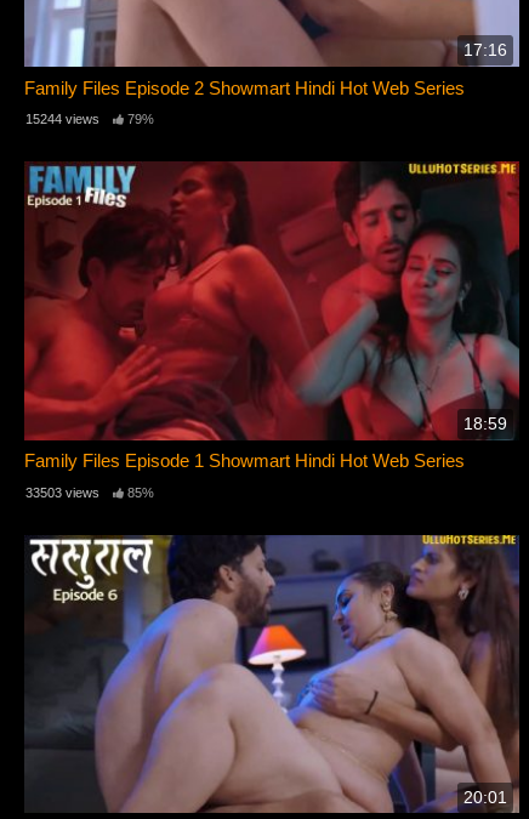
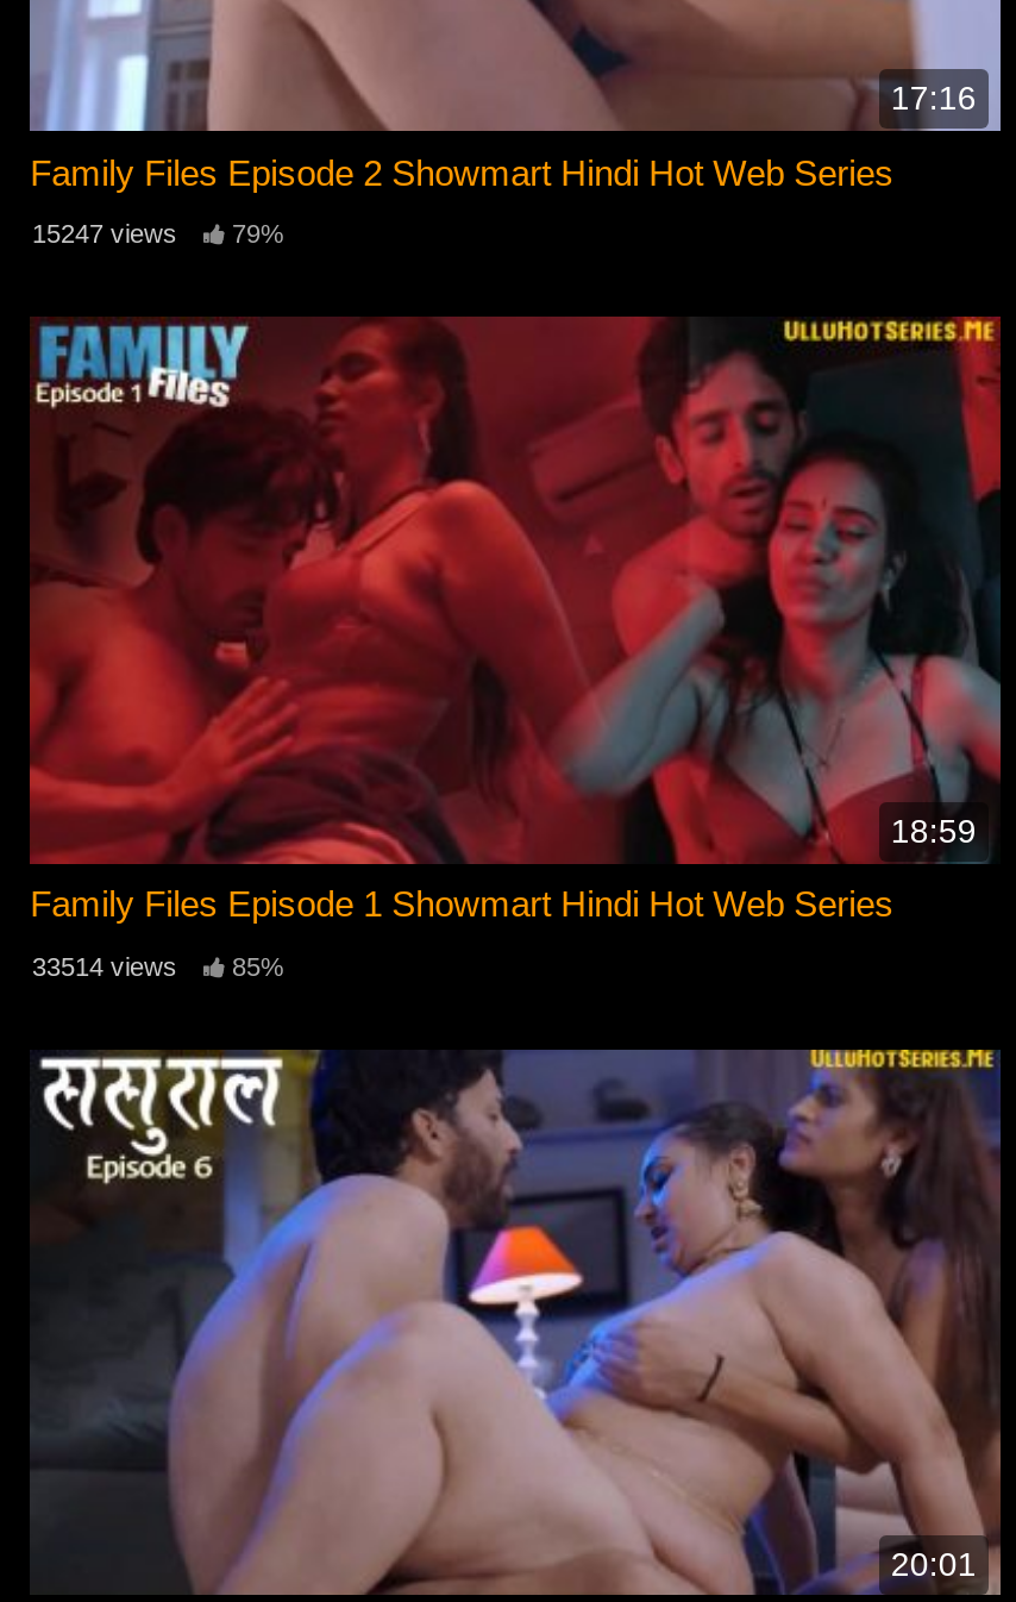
[25,111,154,126] 15244 views 79% -> [32,218,284,247] 15247 views 79%
[25,485,154,499] 33503 views 85% -> [32,951,284,980] 33514 views 85%

